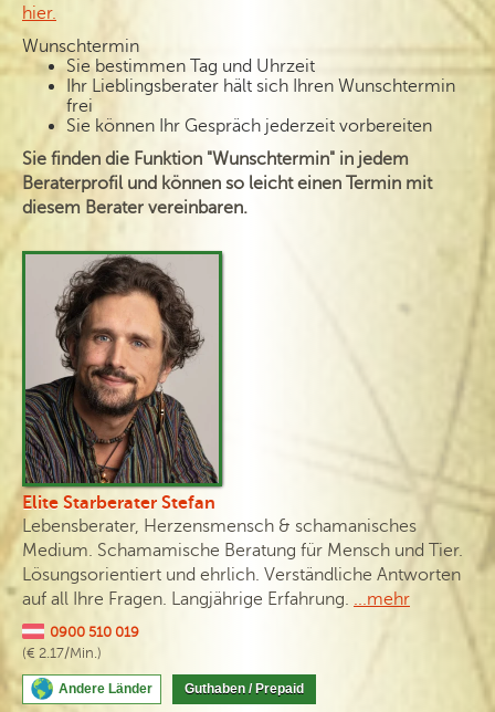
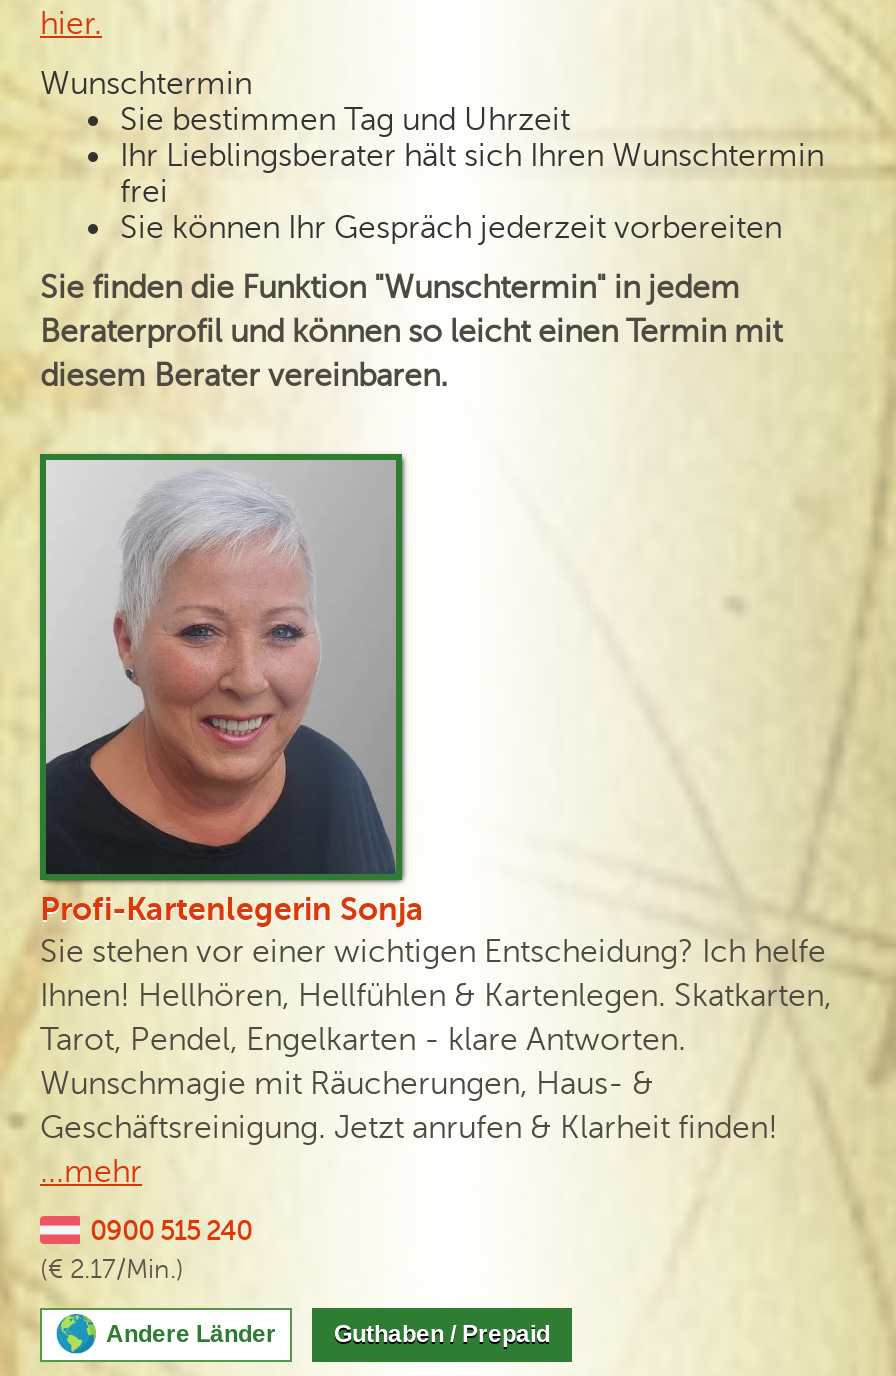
[25,254,218,437] [image] -> [46,460,396,876] [image]
[22,493,463,609] Elite Starberater Stefan | Lebensberater, Herzensmensch & schamanisches | Medium. Schamamische Beratung für Mensch und Tier. | Lösungsorientiert und ehrlich. Verständliche Antworten | auf all Ihre Fragen. Langjährige Erfahrung....mehr -> [40,892,832,1190] Profi-Kartenlegerin Sonja | Sie stehen vor einer wichtigen Entscheidung? Ich helfe | Ihnen! Hellhören, Hellfühlen & Kartenlegen. Skatkarten, | Tarot, Pendel, Engelkarten - klare Antworten. | Wunschmagie mit Räucherungen, Haus- & | Geschäftsreinigung. Jetzt anrufen & Klarheit finden! | ...mehr
[50,625,139,640] 0900 510 019 -> [90,1218,252,1246] 0900 515 240

